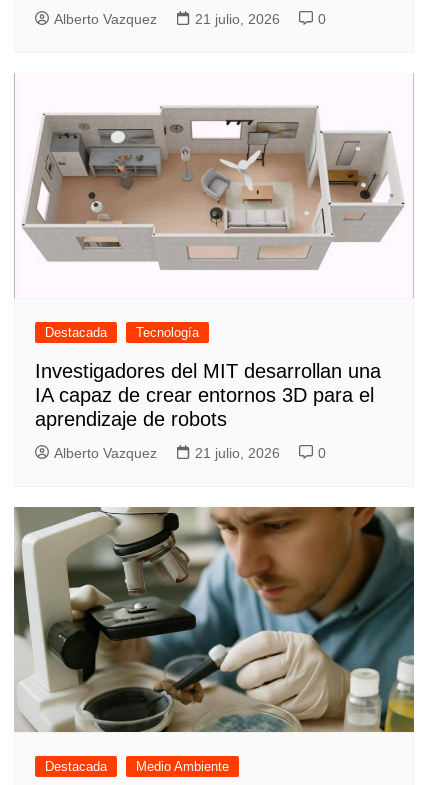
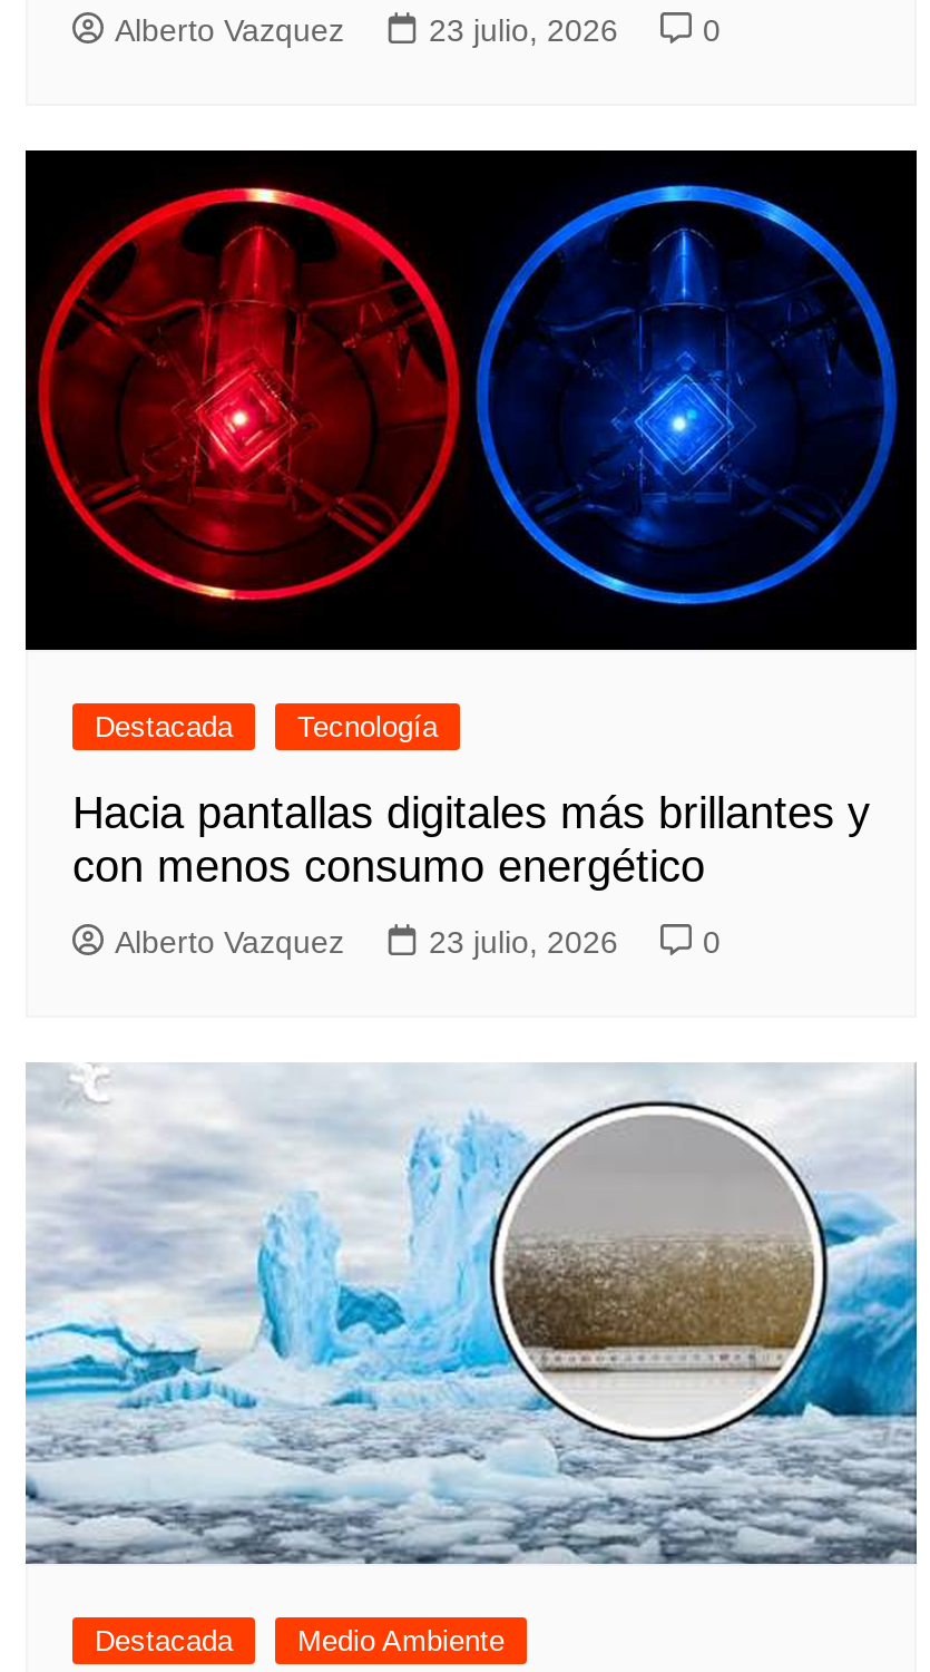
[195,11,280,27] 21 julio, 2026 -> [429,11,618,47] 23 julio, 2026
[14,73,414,298] [image] -> [23,147,919,653] [image]
[35,360,381,430] Investigadores del MIT desarrollan una | IA capaz de crear entornos 3D para el | aprendizaje de robots -> [72,789,870,891] Hacia pantallas digitales más brillantes y | con menos consumo energético
[195,445,280,461] 21 julio, 2026 -> [429,925,618,960] 23 julio, 2026
[13,506,415,733] [image] -> [23,1063,919,1565] [image]

